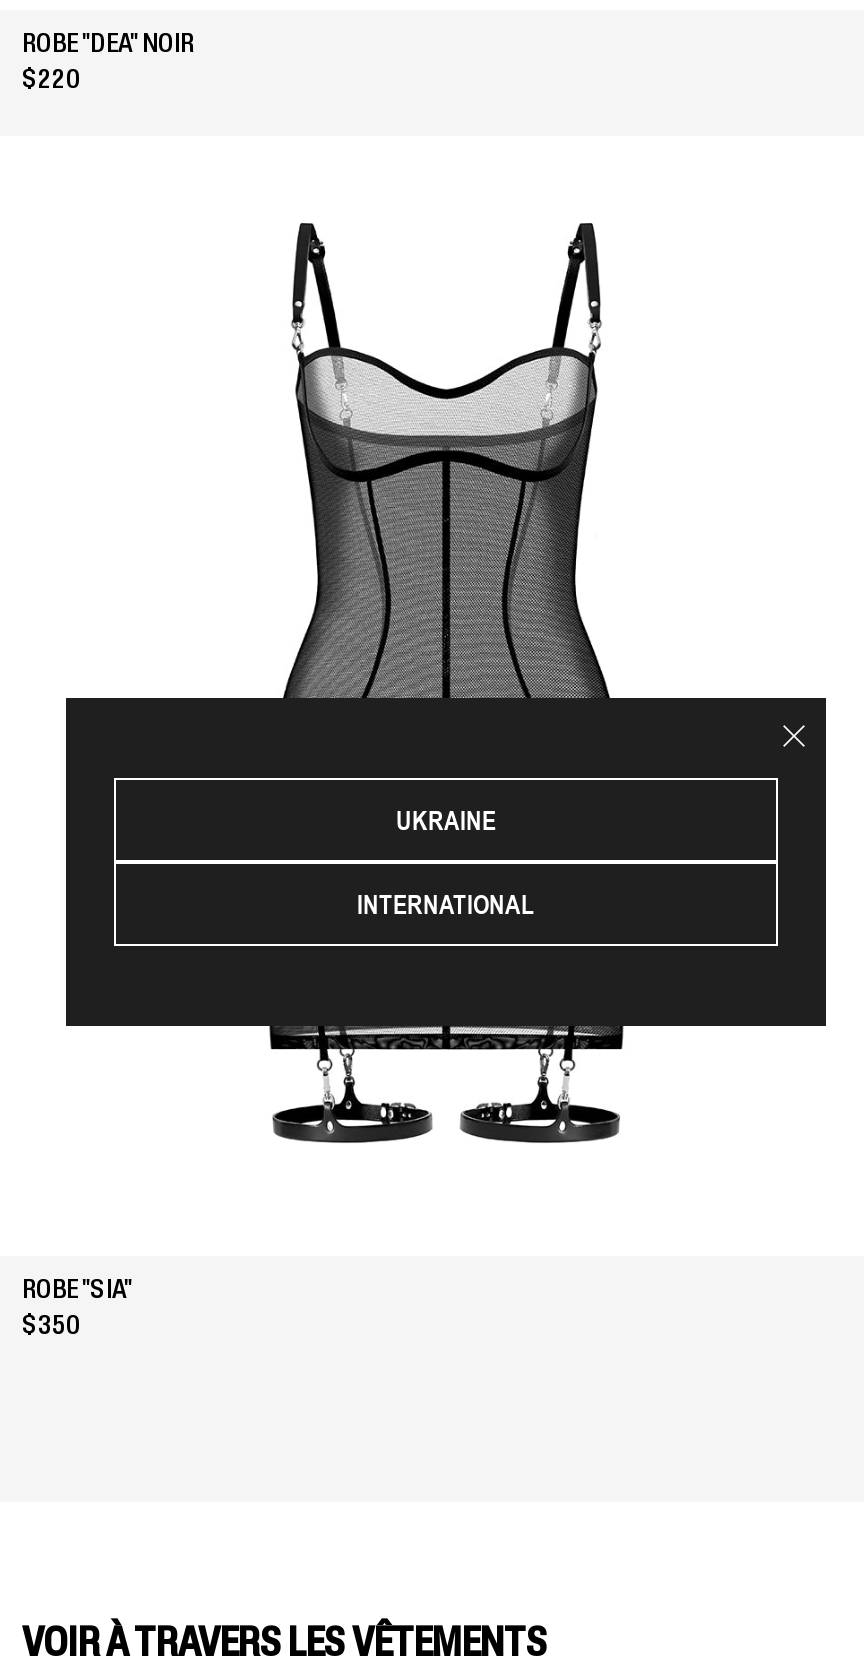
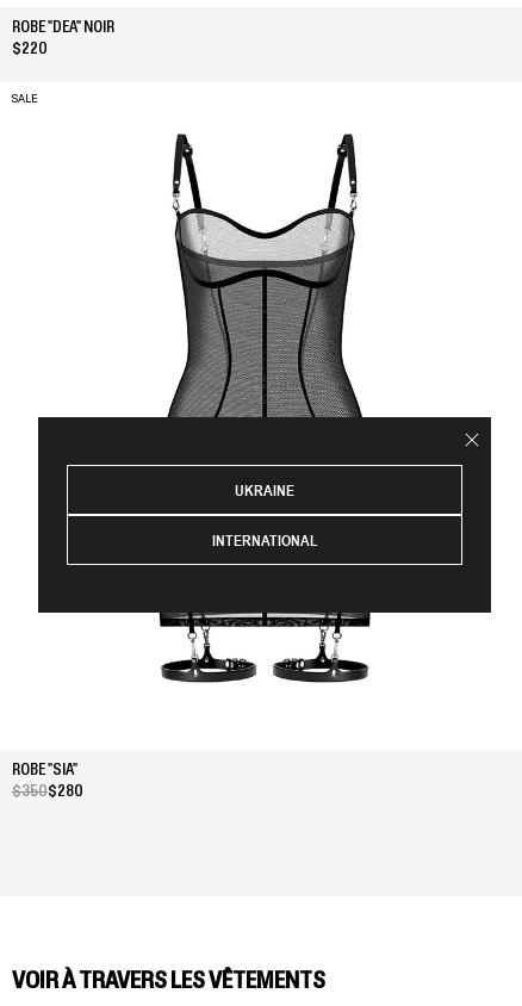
none -> [12,93,38,105] SALE
[22,1310,82,1340] $350 -> [12,782,83,800] $350$280

